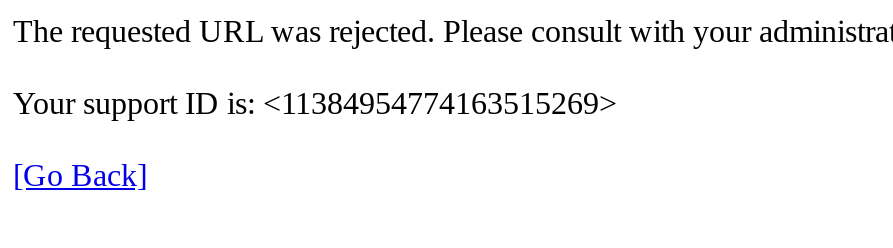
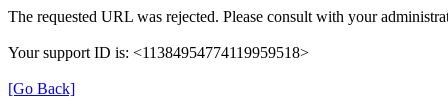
[13,86,617,120] Your support ID is: <11384954774163515269> -> [8,44,309,61] Your support ID is: <11384954774119959518>

